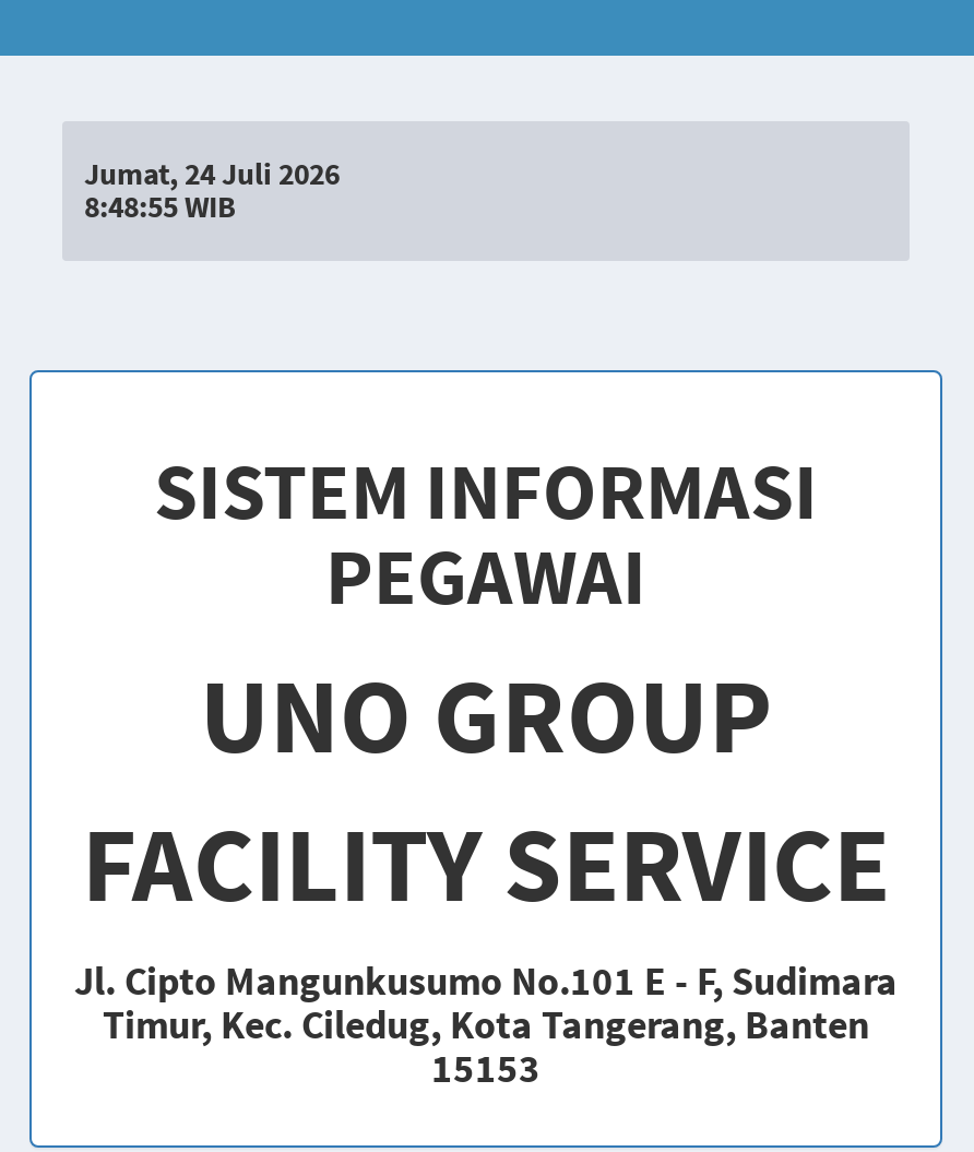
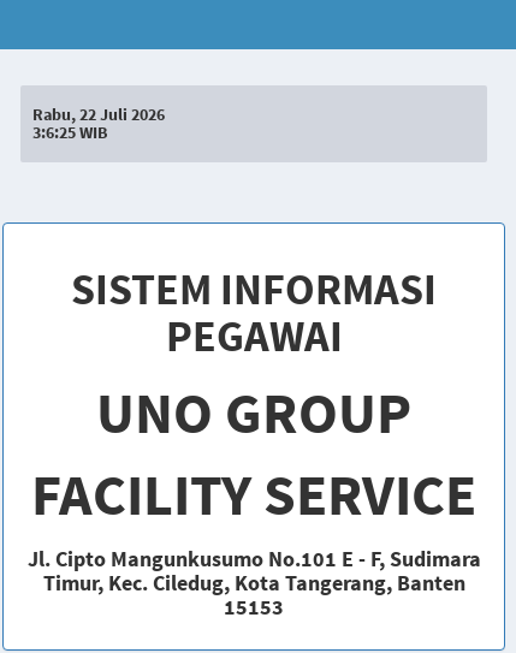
[84,154,340,193] Jumat, 24 Juli 2026 -> [32,103,165,125] Rabu, 22 Juli 2026
[84,187,235,226] 8:48:55 WIB -> [32,121,107,143] 3:6:25 WIB

